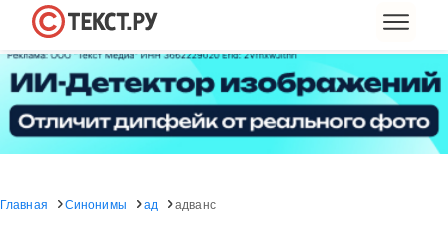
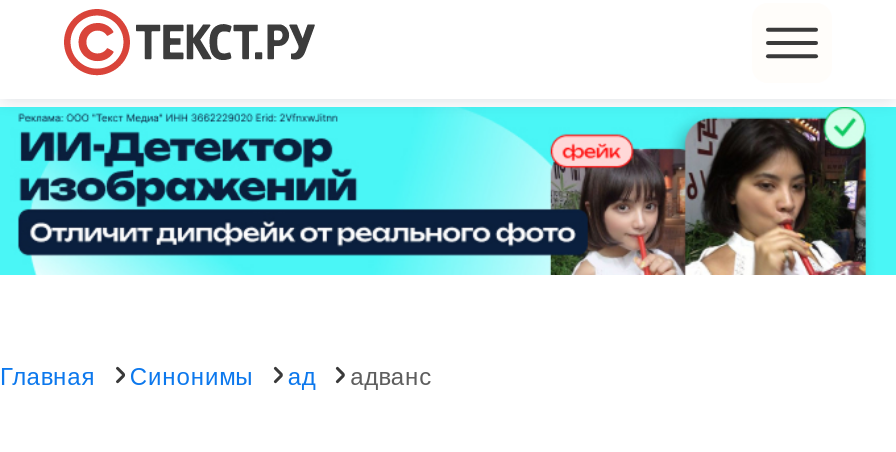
[3,53,442,155] [image] -> [6,105,878,277] [image]

